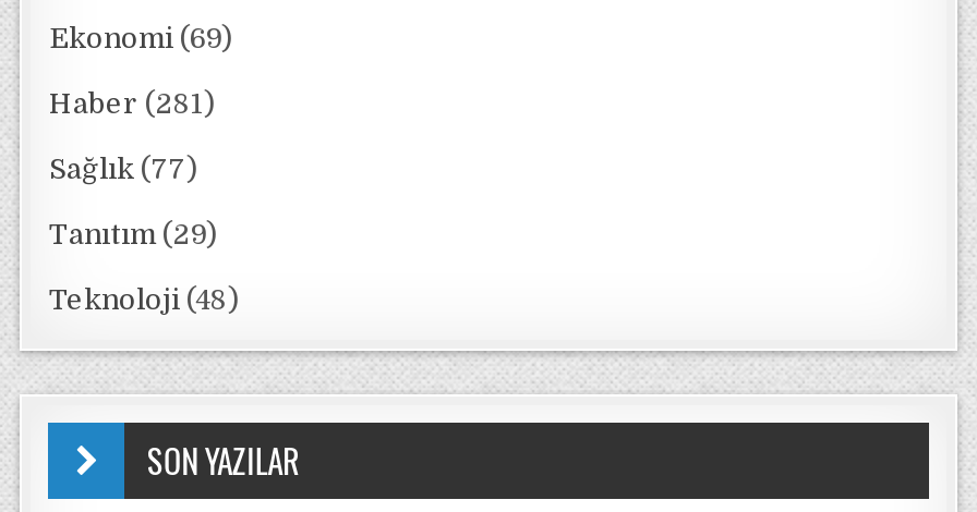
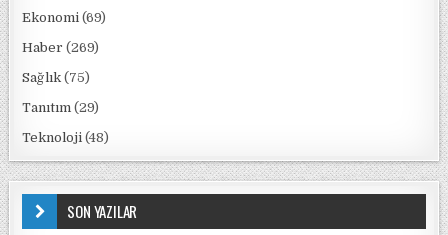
[49,87,215,120] Haber (281) -> [22,40,99,55] Haber (269)
[49,153,197,185] Sağlık (77) -> [22,70,90,85] Sağlık (75)

